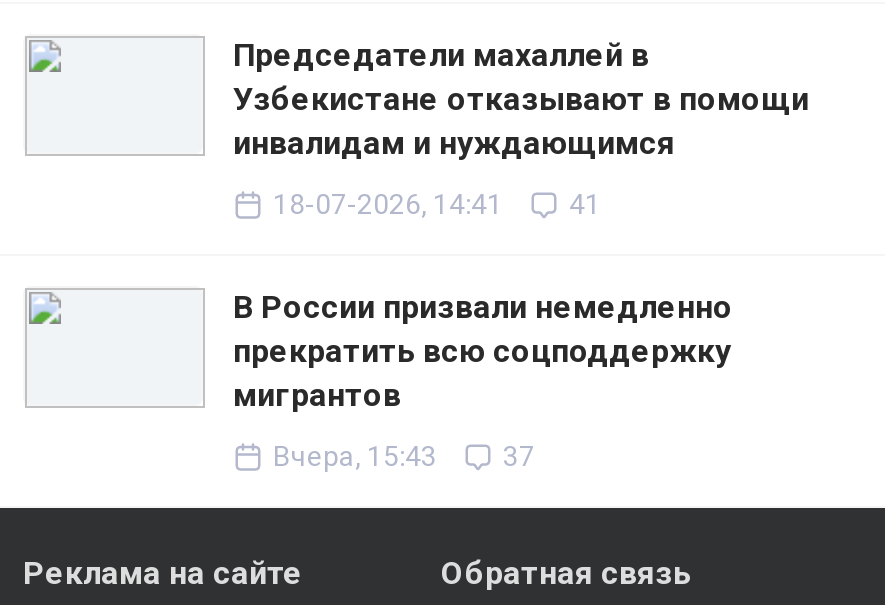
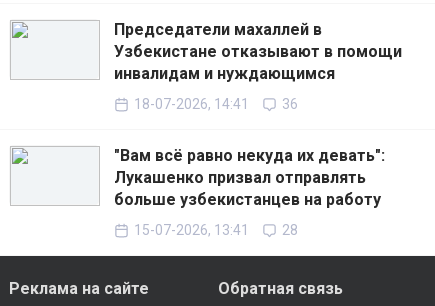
[569,189,601,221] 41 -> [282,96,298,112] 36
[233,289,733,415] В России призвали немедленно | прекратить всю соцподдержку | мигрантов -> [114,146,385,209] "Вам всё равно некуда их девать": | Лукашенко призвал отправлять | больше узбекистанцев на работу
[273,441,535,473] Вчера, 15:43 | 37 -> [134,222,298,238] 15-07-2026, 13:41 | 28

